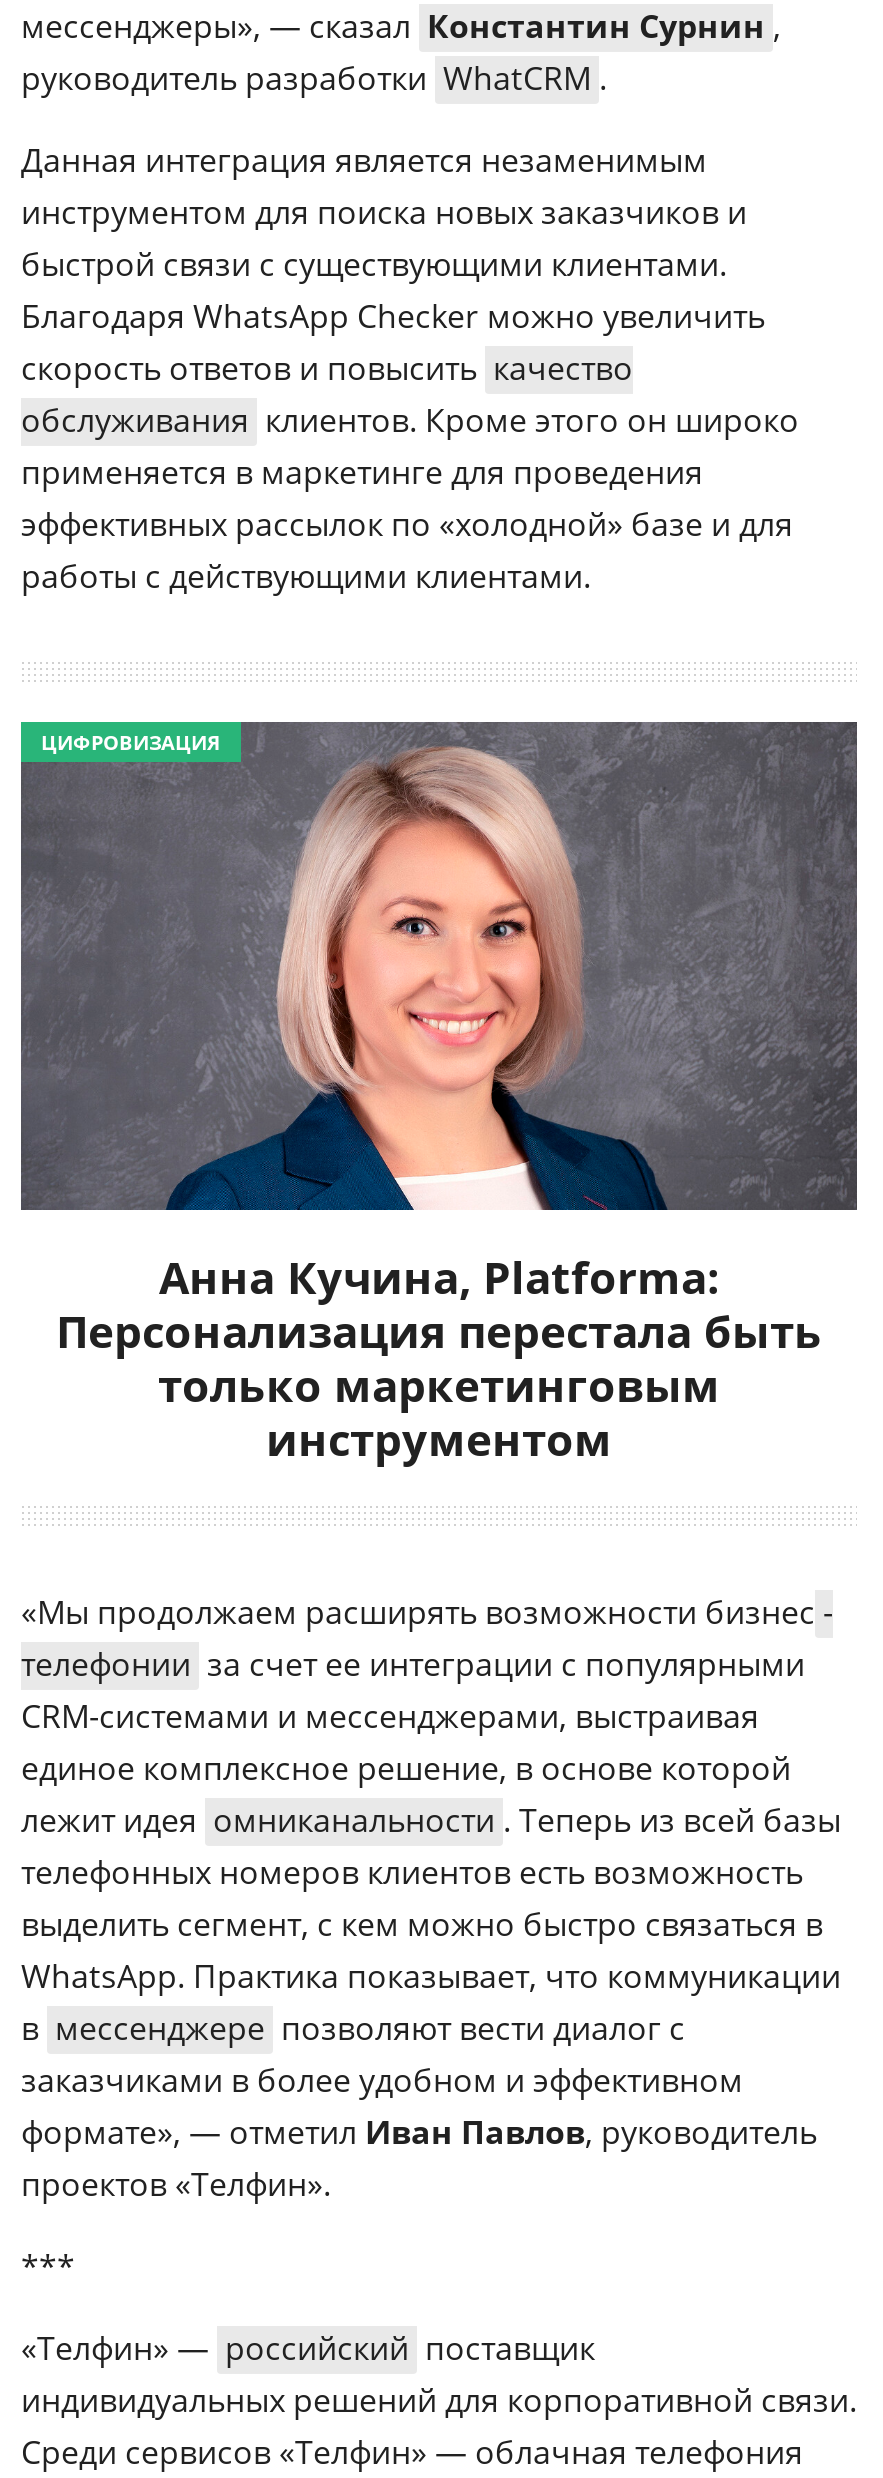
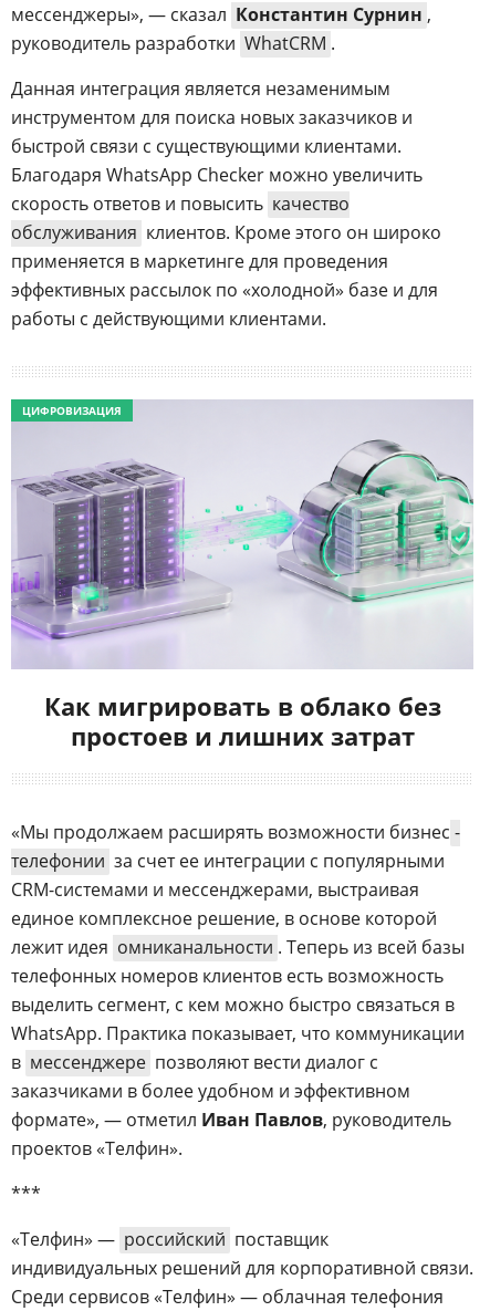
[19,720,859,1468] [image] | Анна Кучина, Platforma: | Персонализация перестала быть | только маркетинговым | инструментом -> [10,399,475,752] [image] | Как мигрировать в облако без | простоев и лишних затрат

